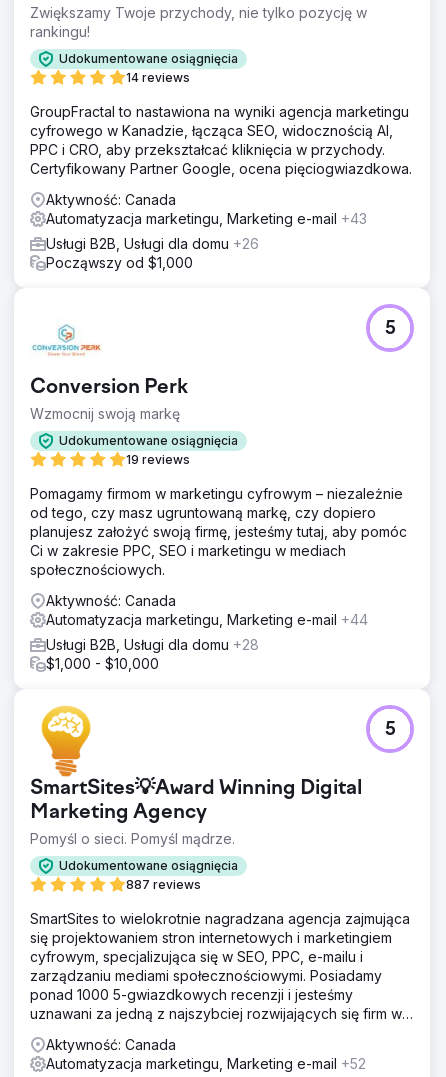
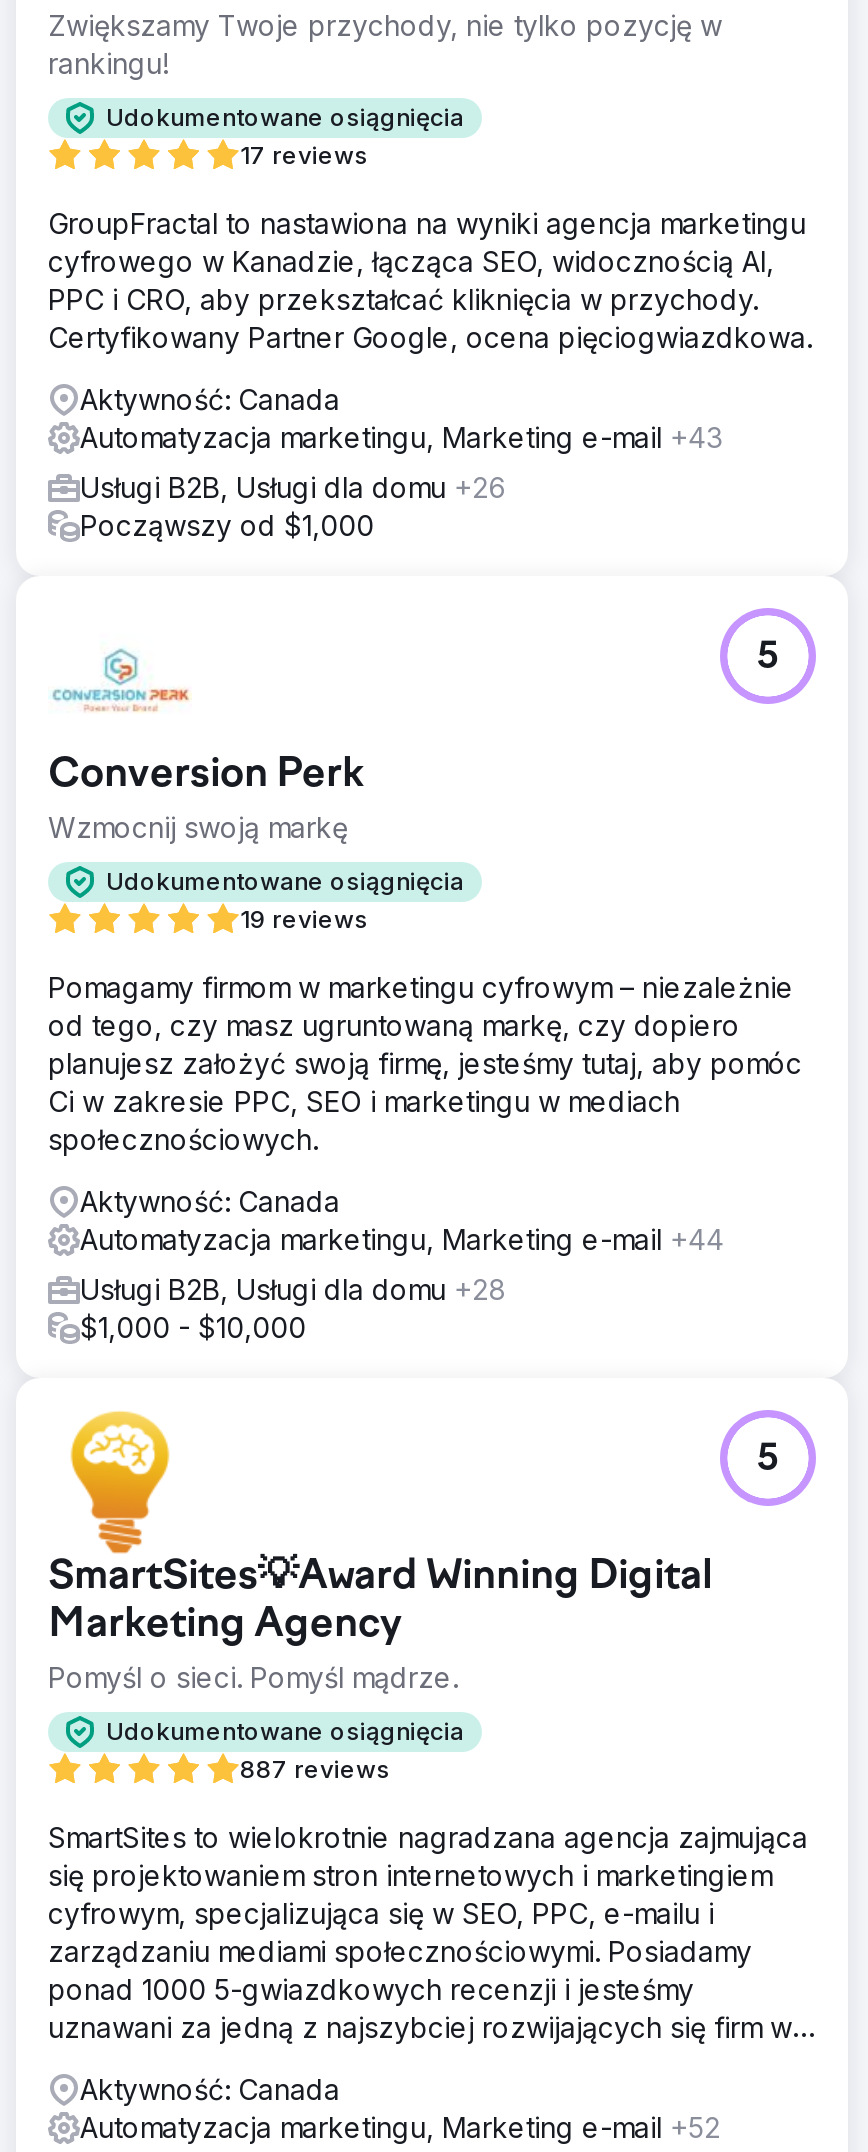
[126,70,190,85] 14 reviews -> [240,139,368,169] 17 reviews

